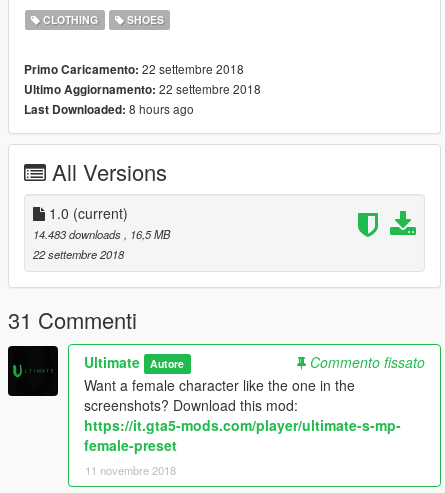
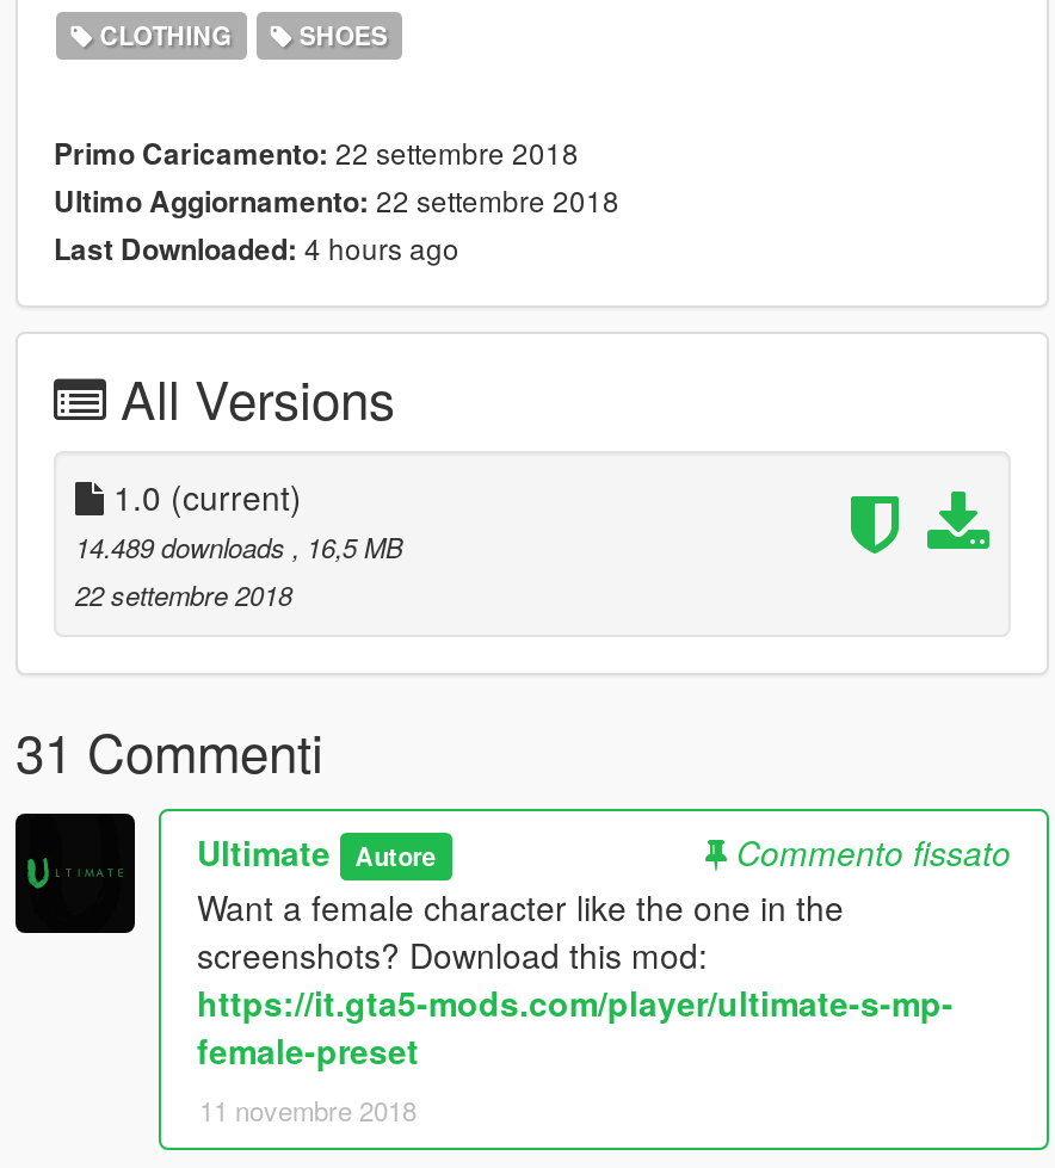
[24,100,194,118] Last Downloaded: 8 hours ago -> [54,227,459,270] Last Downloaded: 4 hours ago
[33,226,170,242] 14.483 downloads, 16,5 MB -> [75,528,402,566] 14.489 downloads, 16,5 MB

